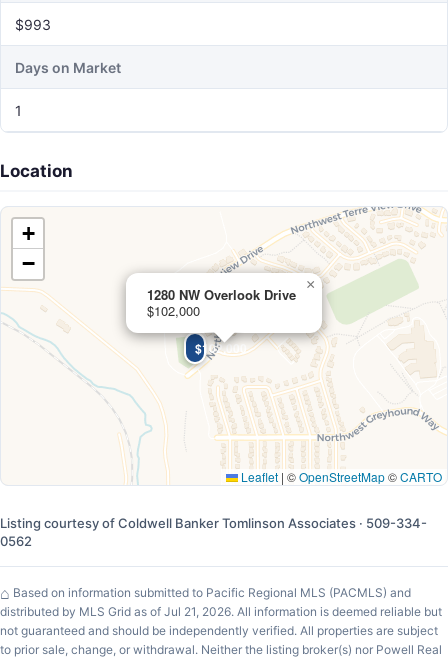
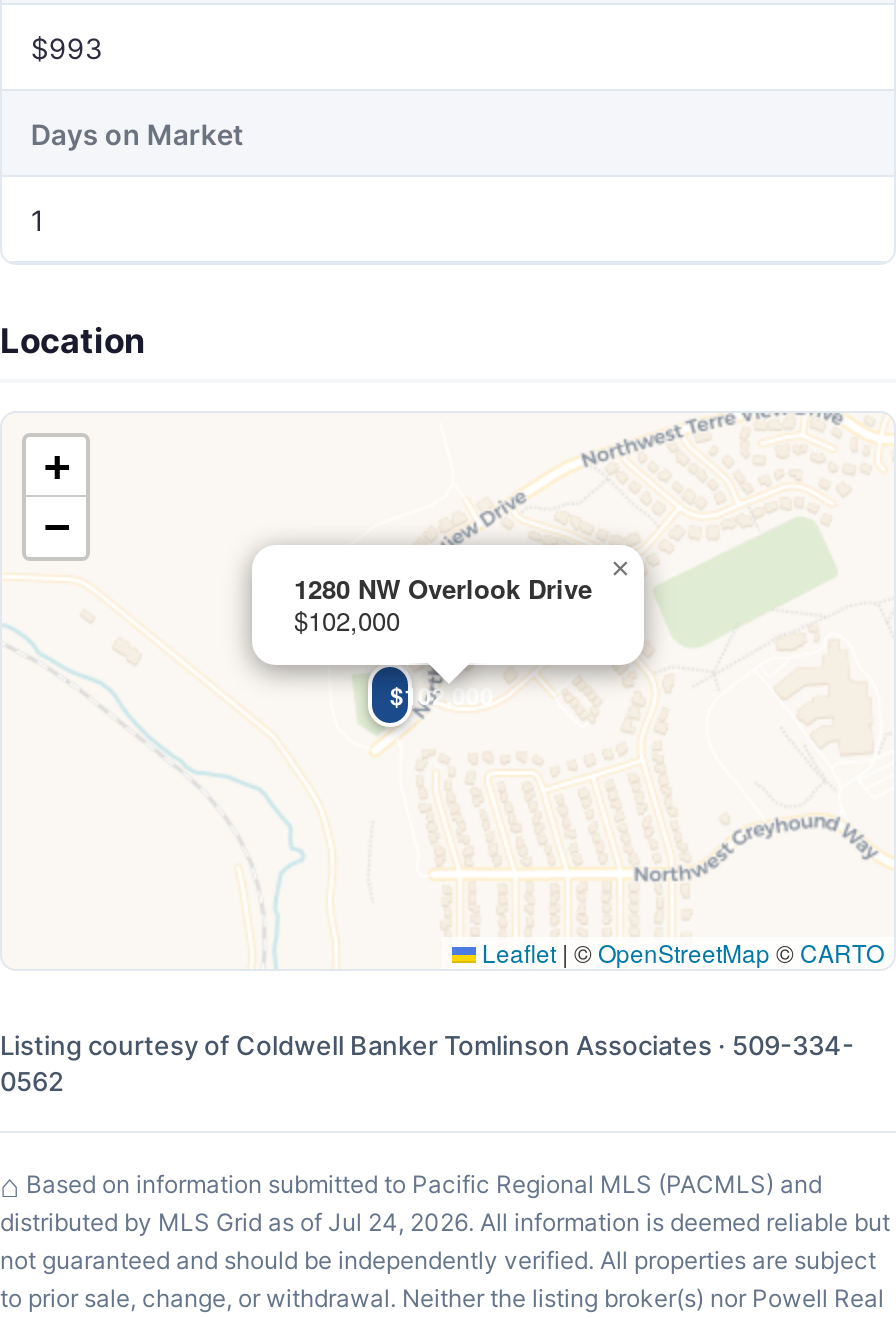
[0,604,442,619] distributed by MLS Grid as of Jul 21, 2026. All information is deemed reliable but -> [0,1207,890,1237] distributed by MLS Grid as of Jul 24, 2026. All information is deemed reliable but

